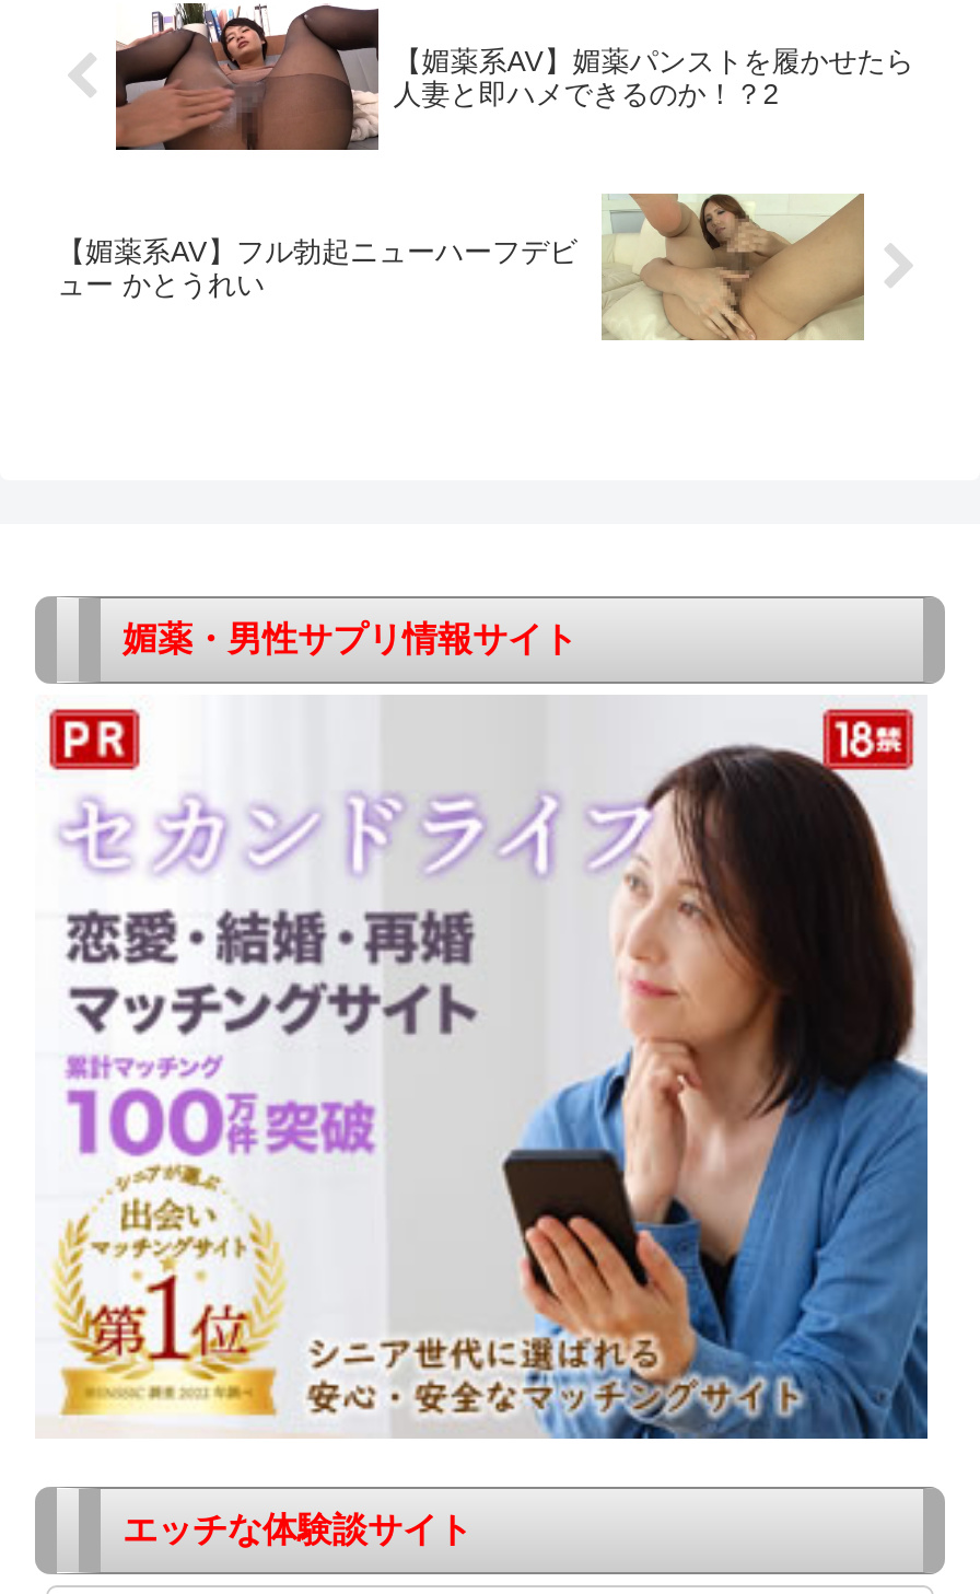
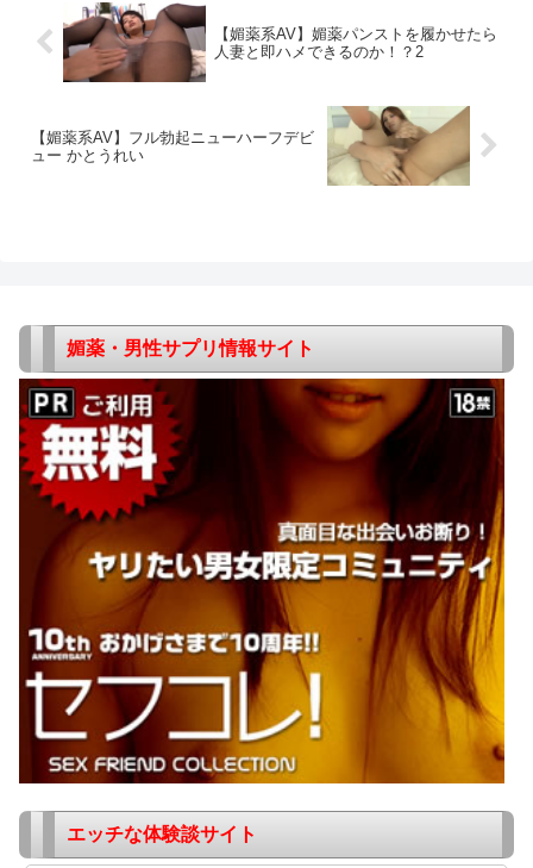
[35,695,930,1441] [image] -> [18,377,506,785] [image]

